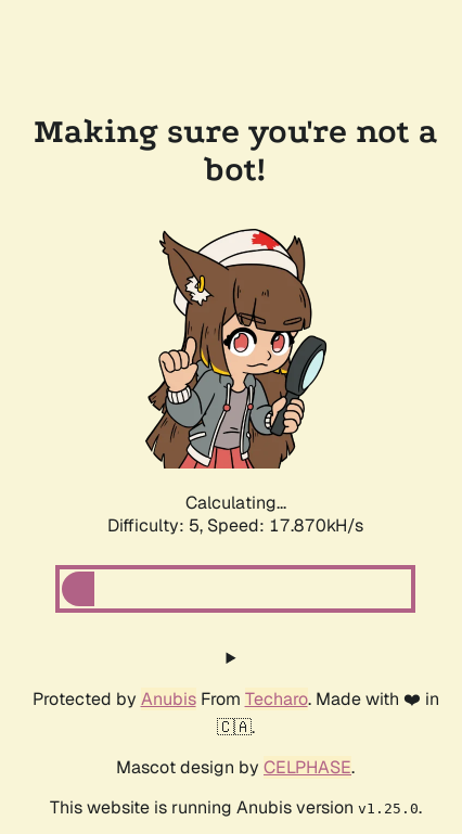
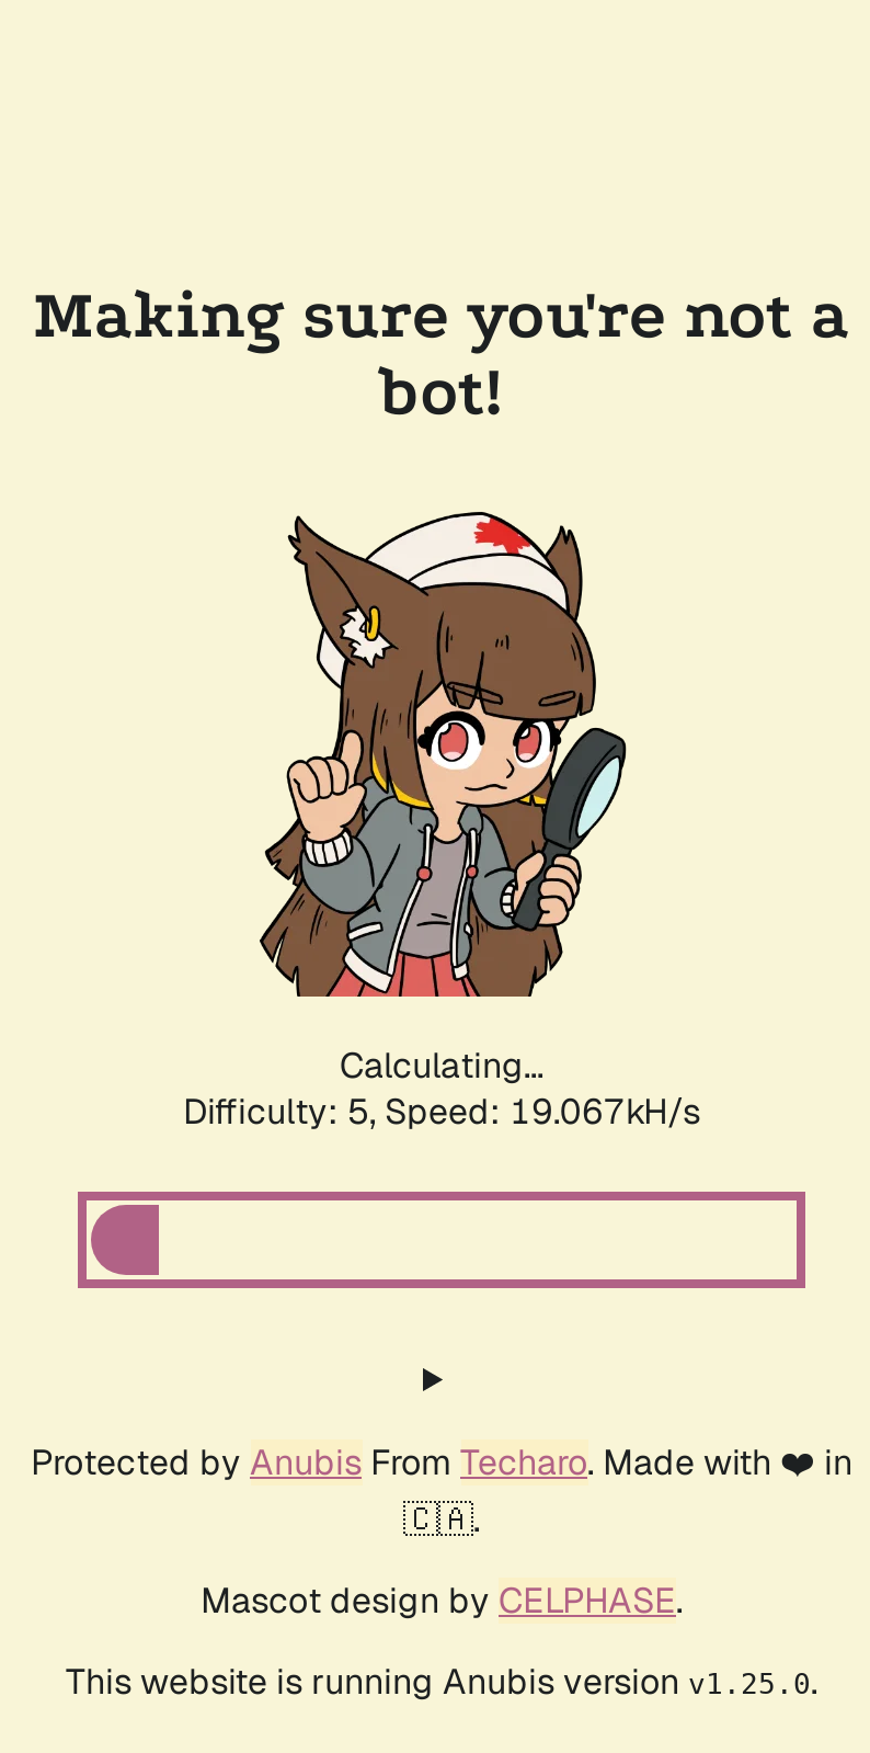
[107,514,363,537] Difficulty: 5, Speed: 17.870kH/s -> [183,1089,700,1135] Difficulty: 5, Speed: 19.067kH/s

